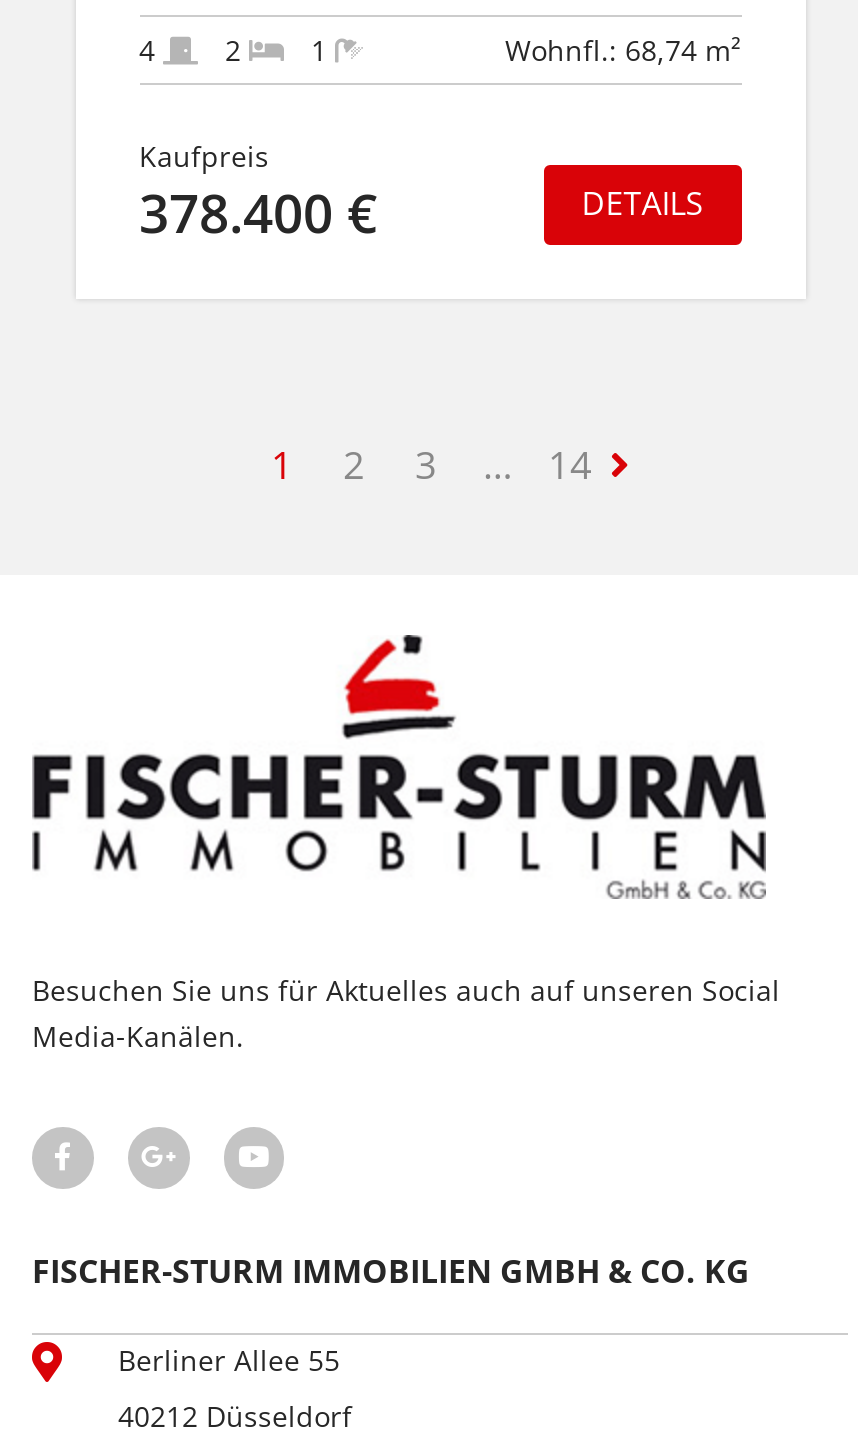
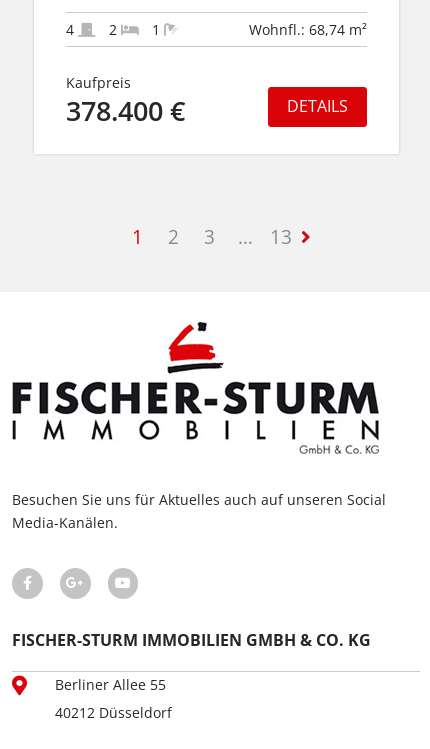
[548,437,592,491] 14 -> [270,223,292,250] 13

